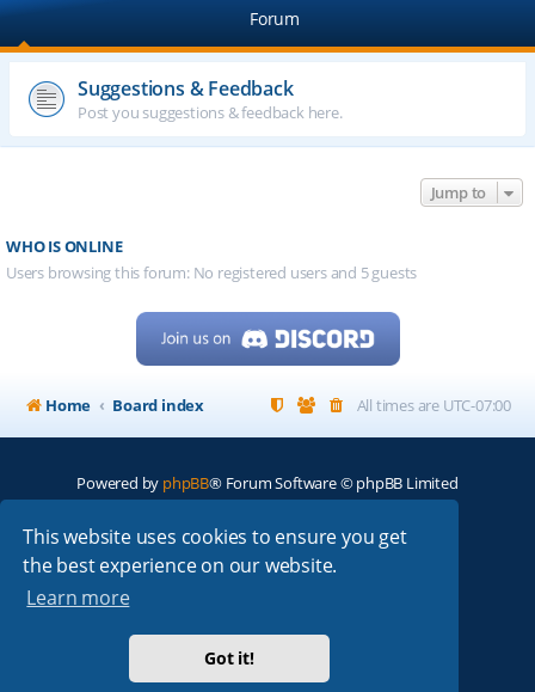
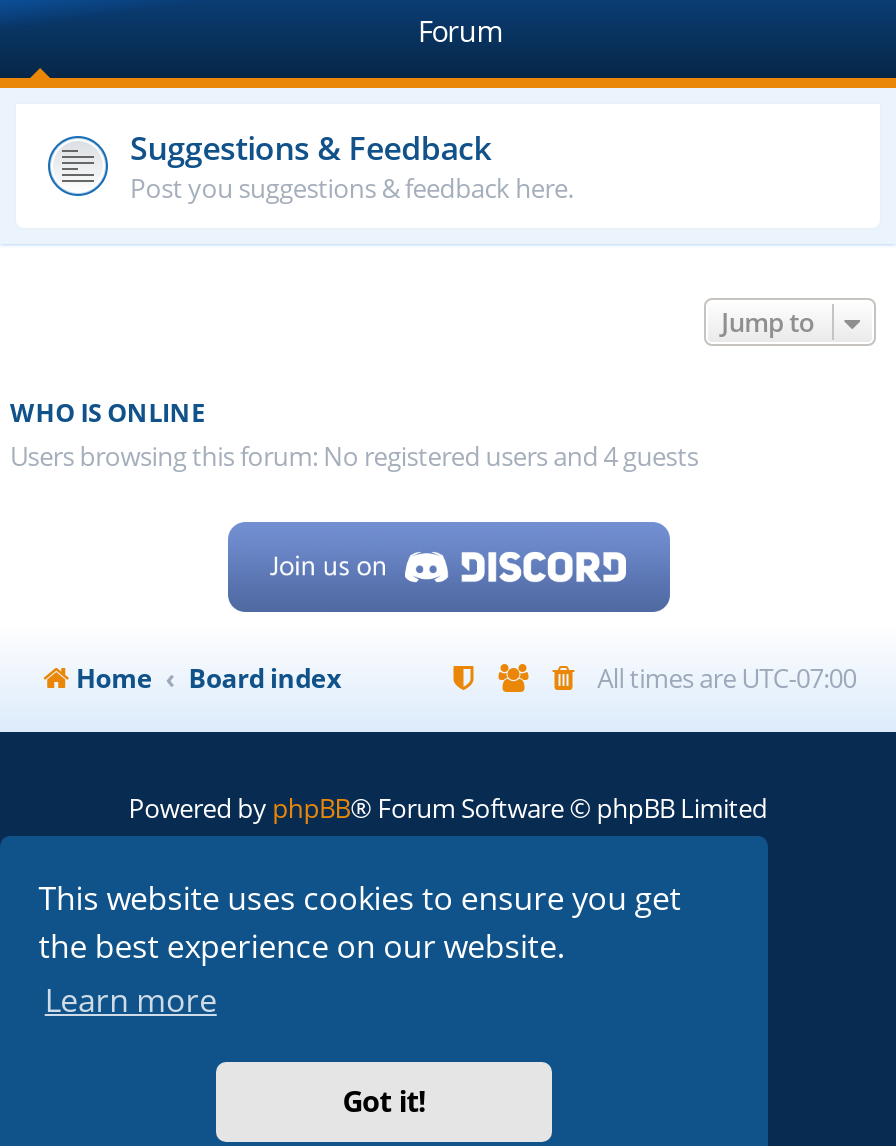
[6,262,417,283] Users browsing this forum: No registered users and 5 guests -> [10,438,698,474] Users browsing this forum: No registered users and 4 guests

